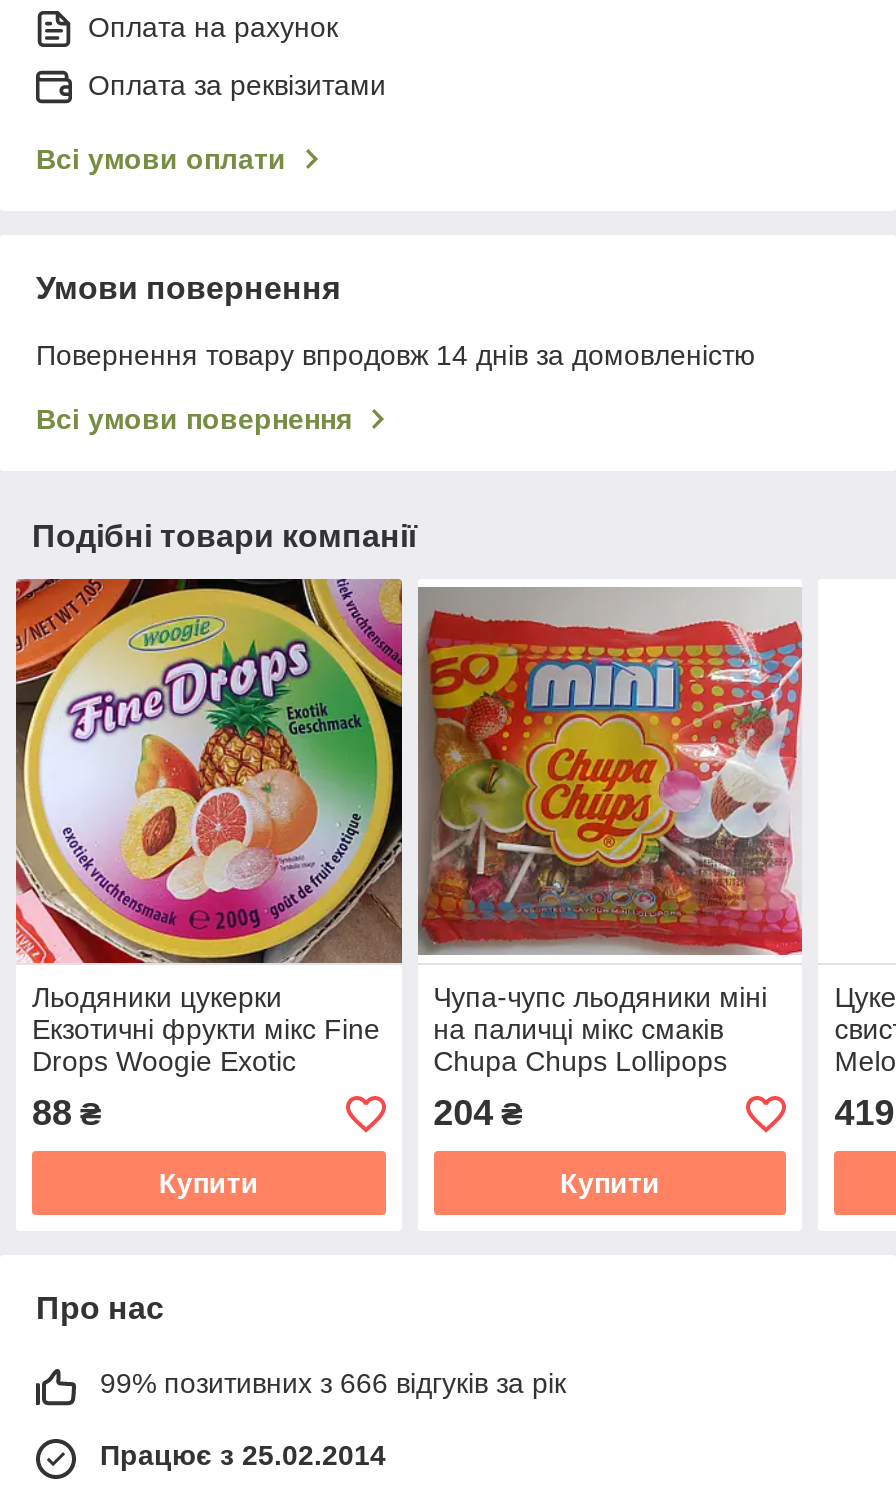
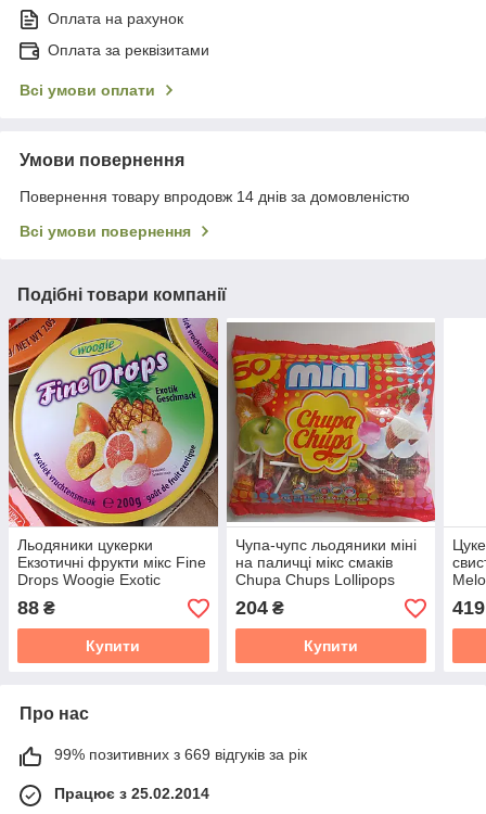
[100,1368,566,1400] 99% позитивних з 666 відгуків за рік -> [54,746,307,763] 99% позитивних з 669 відгуків за рік

